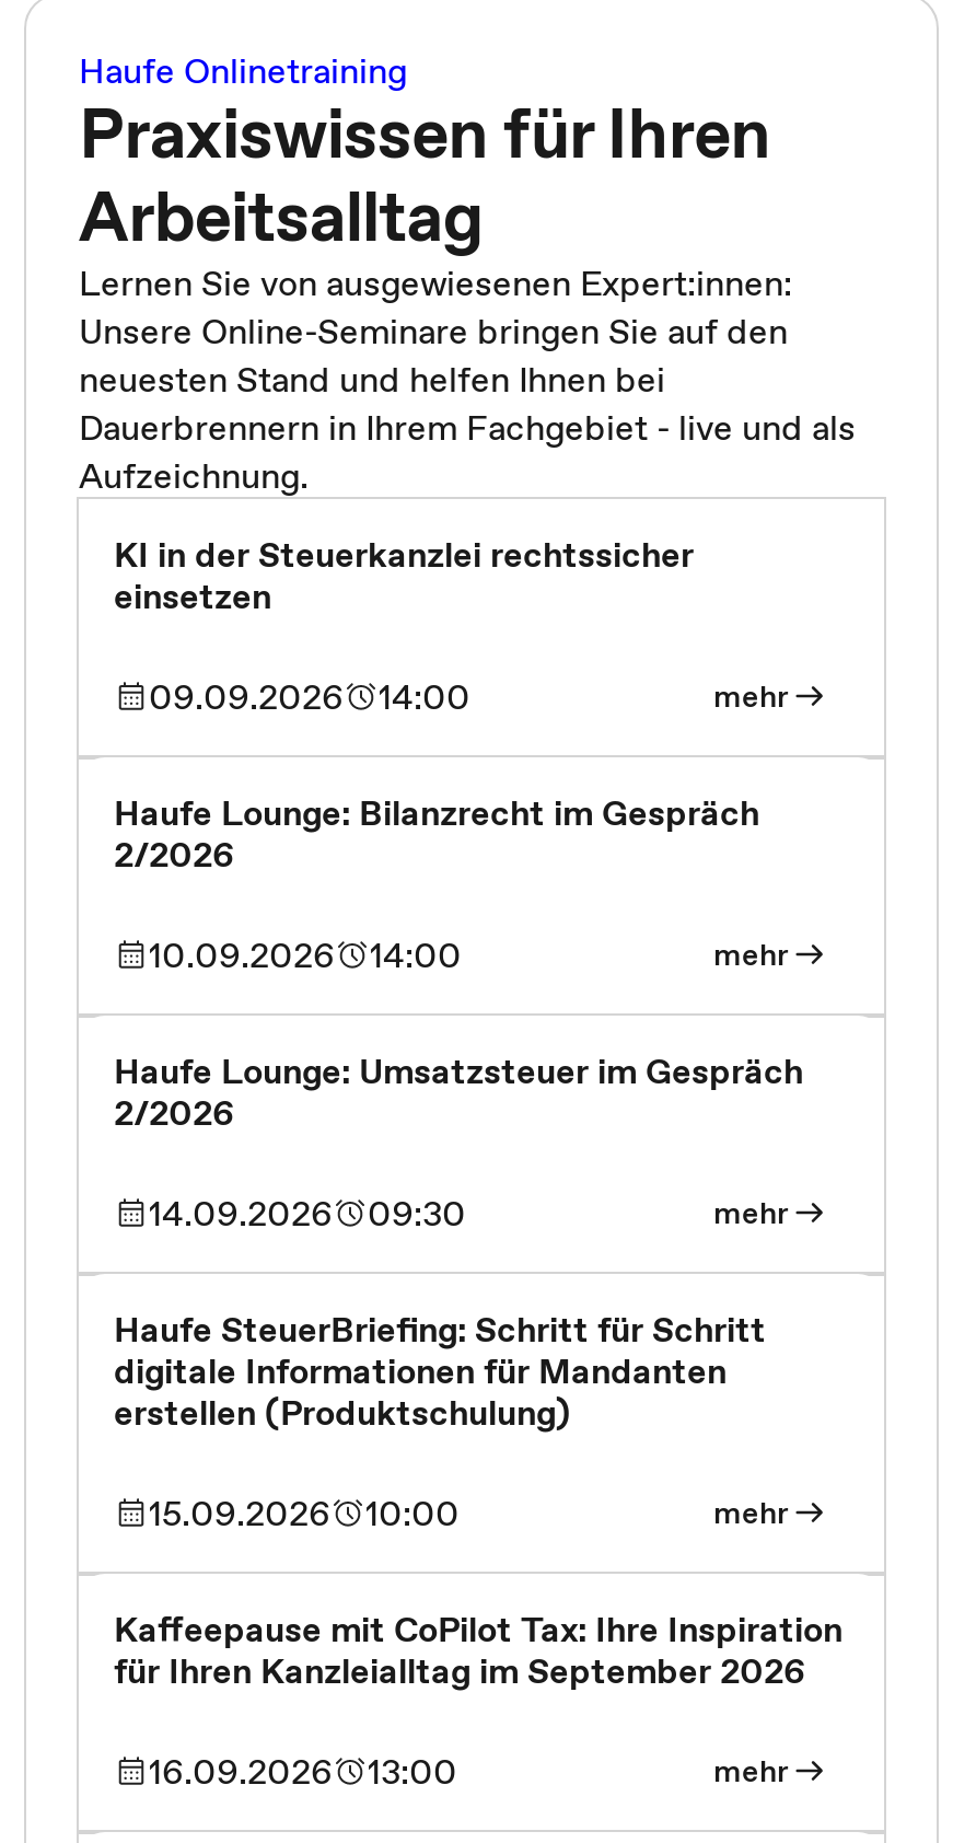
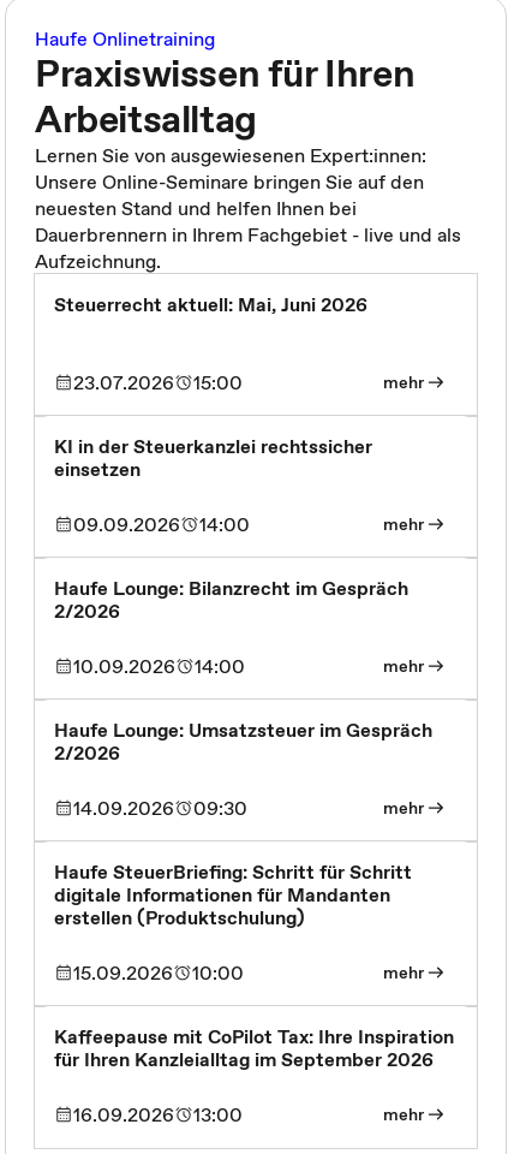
none -> [54,291,424,395] Steuerrecht aktuell: Mai, Juni 2026 | 23.07.2026 | 15:00 | mehr

